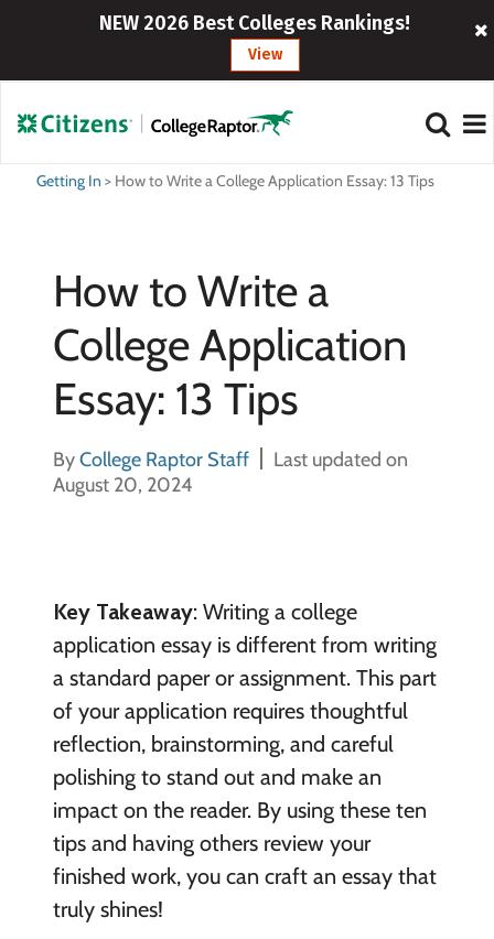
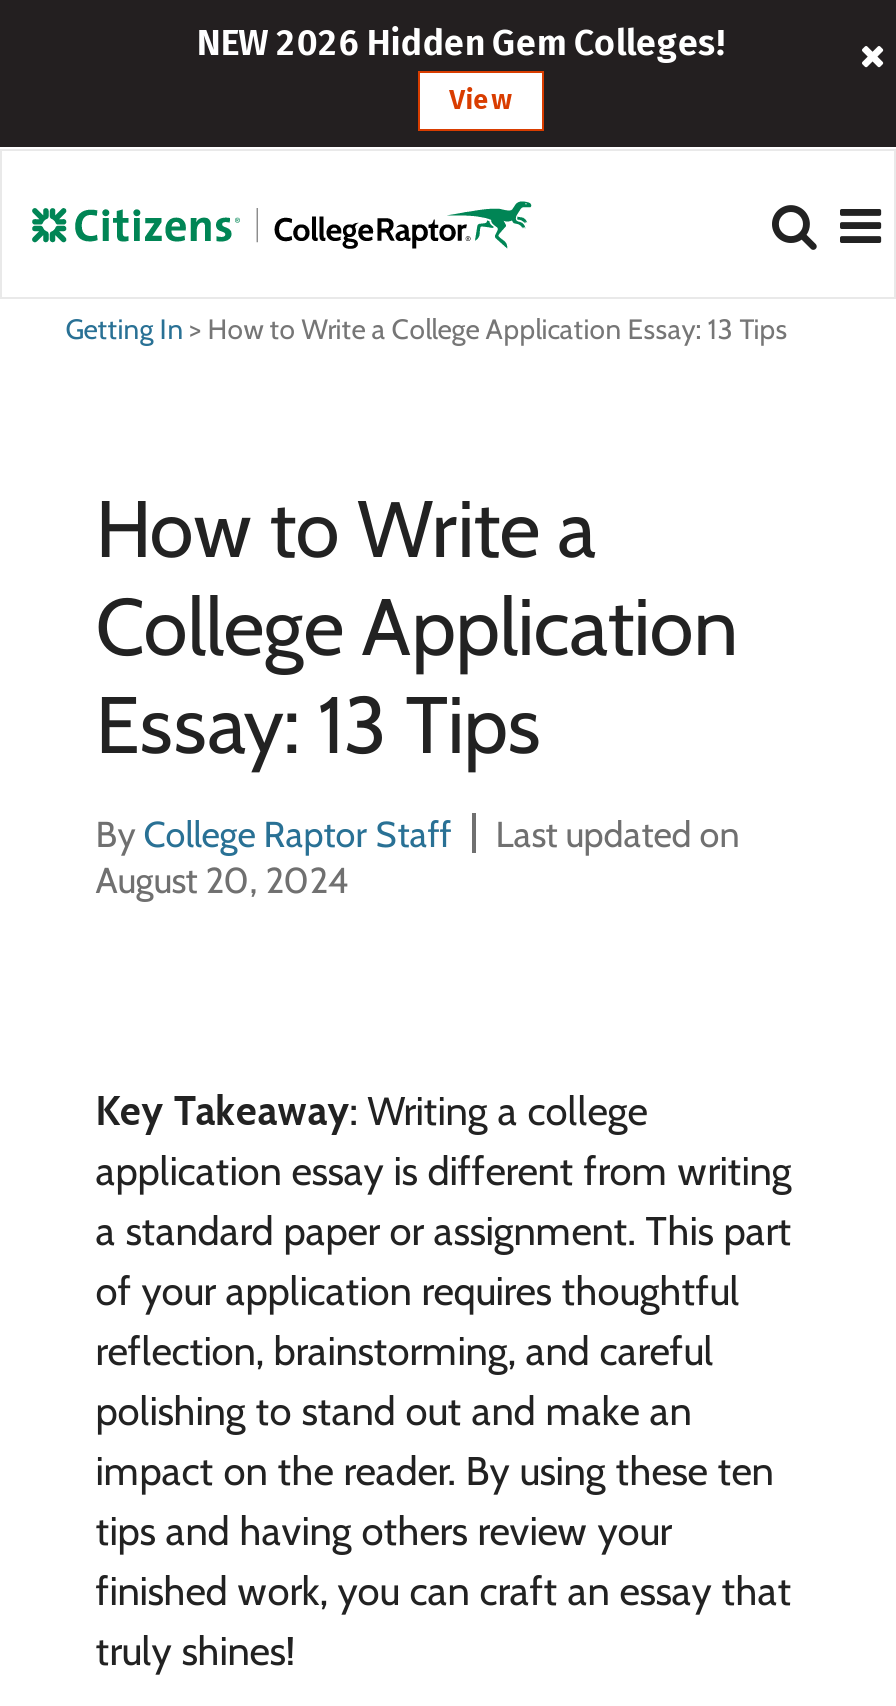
[99,11,410,35] NEW 2026 Best Colleges Rankings! -> [196,21,726,65] NEW 2026 Hidden Gem Colleges!

